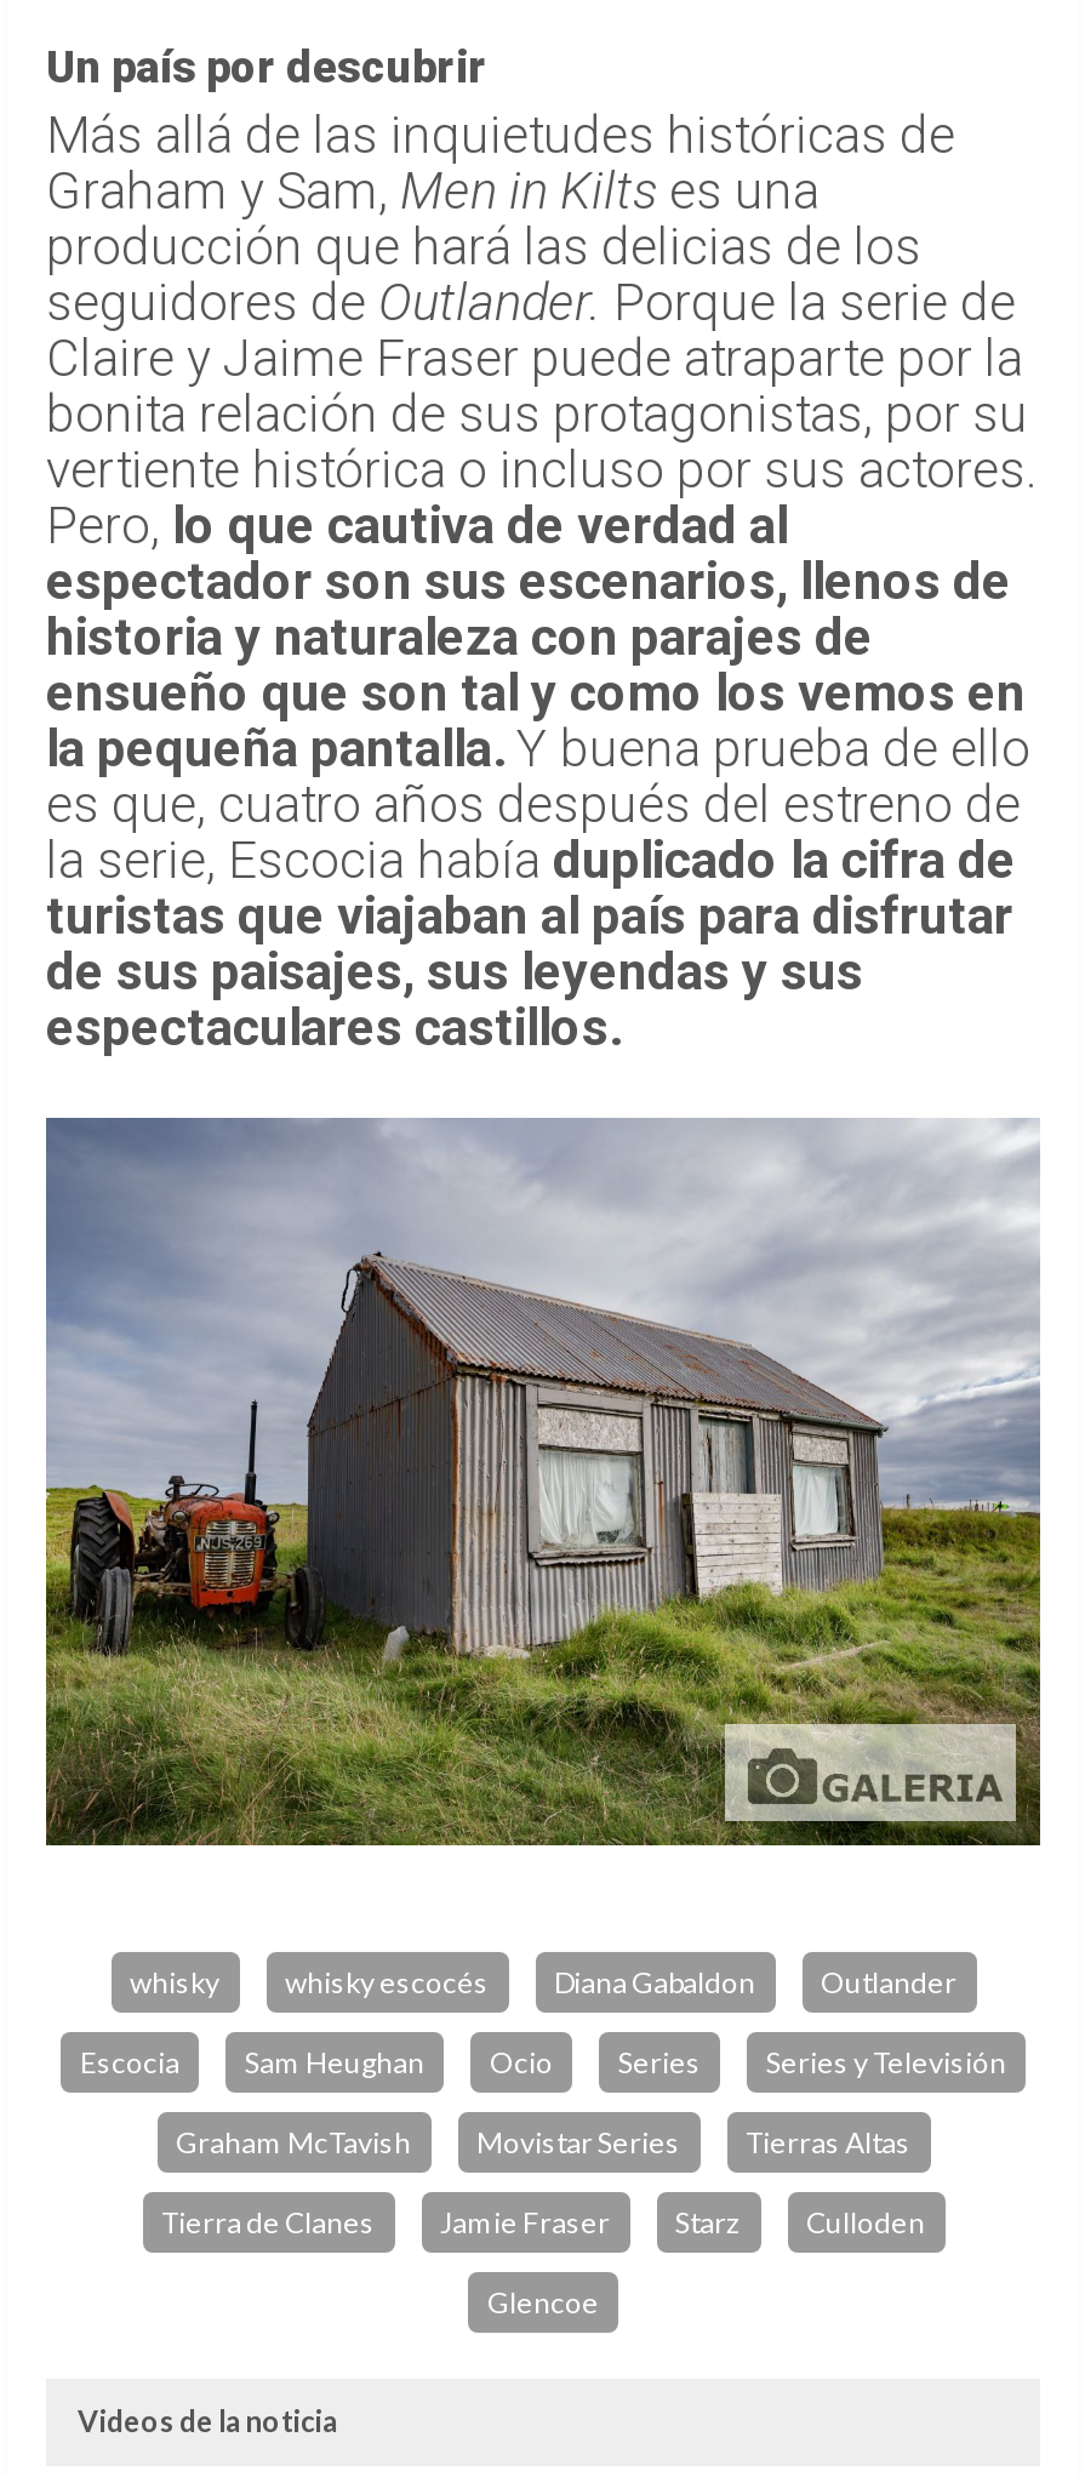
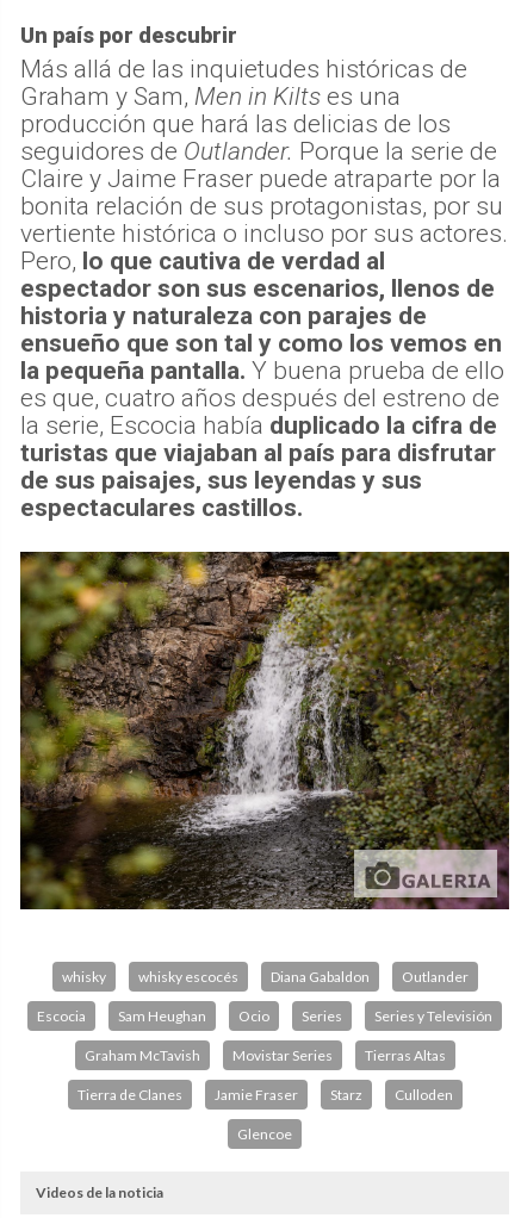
[44,1115,1043,1848] [image] -> [19,551,510,911] [image]

